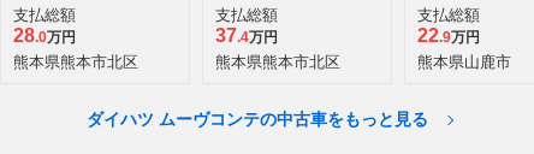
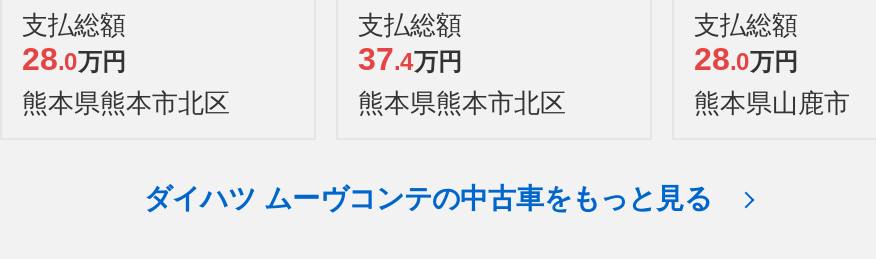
[417,26,480,46] 22.9万円 -> [694,42,798,76] 28.0万円

